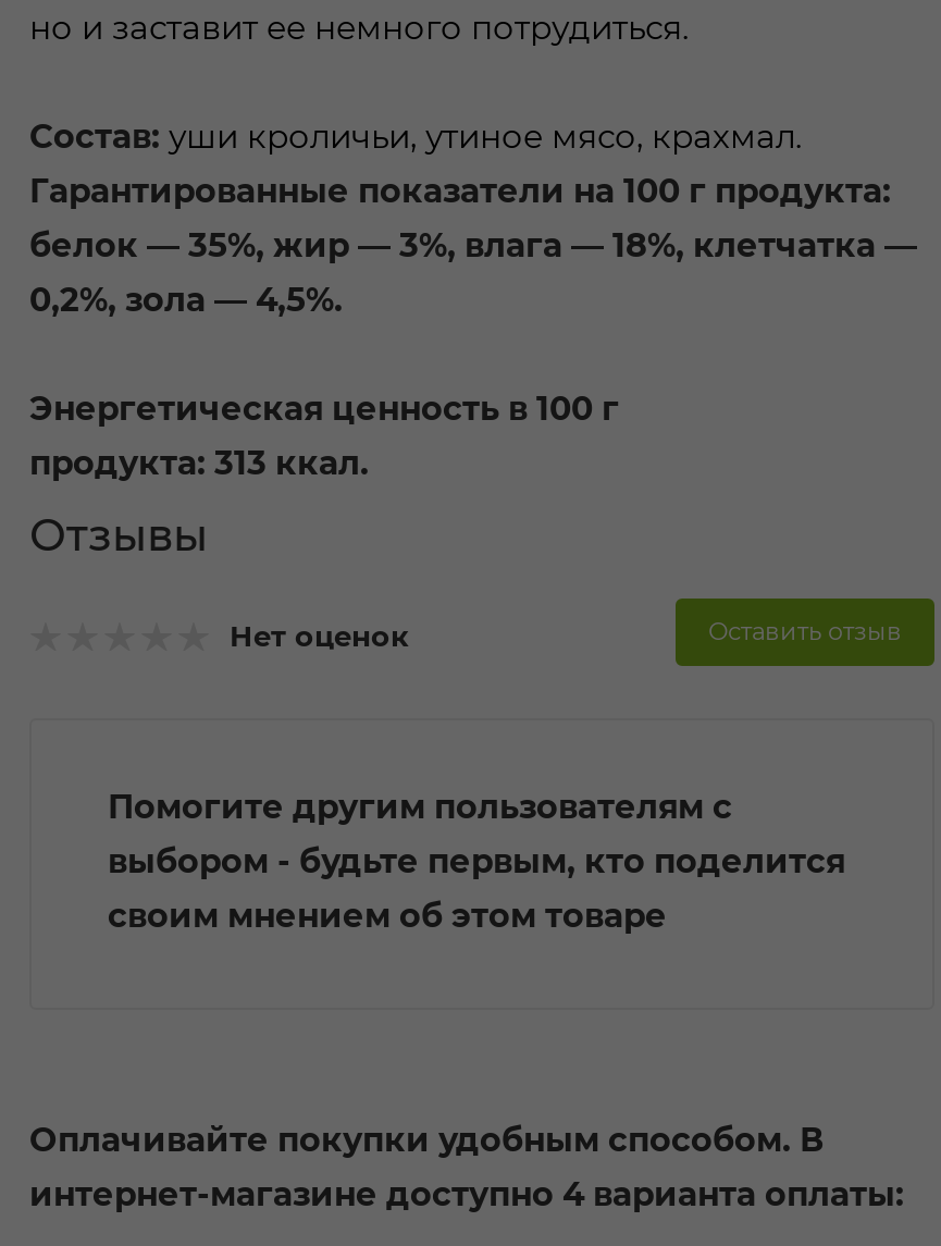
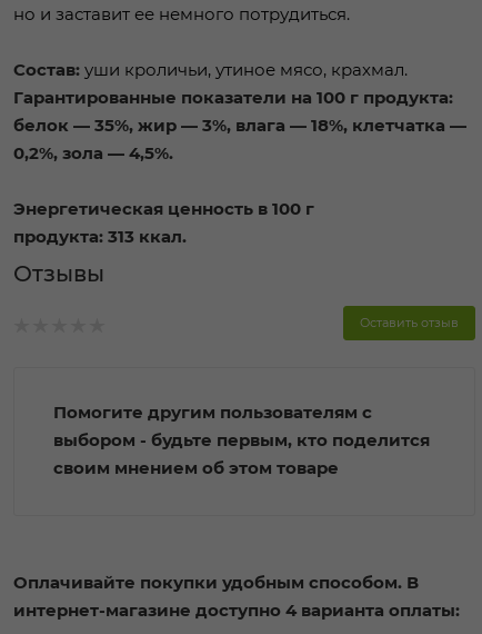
[230,619,408,654] Нет оценок -> none

